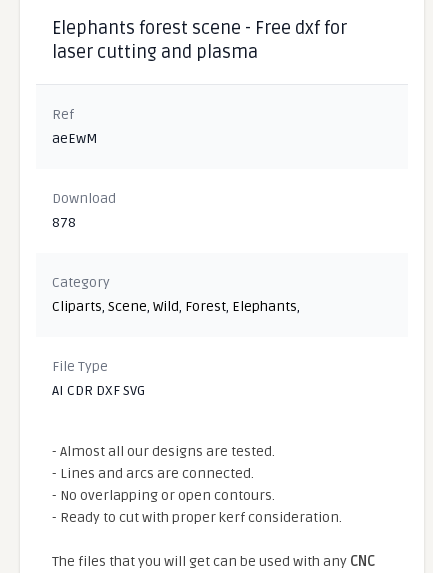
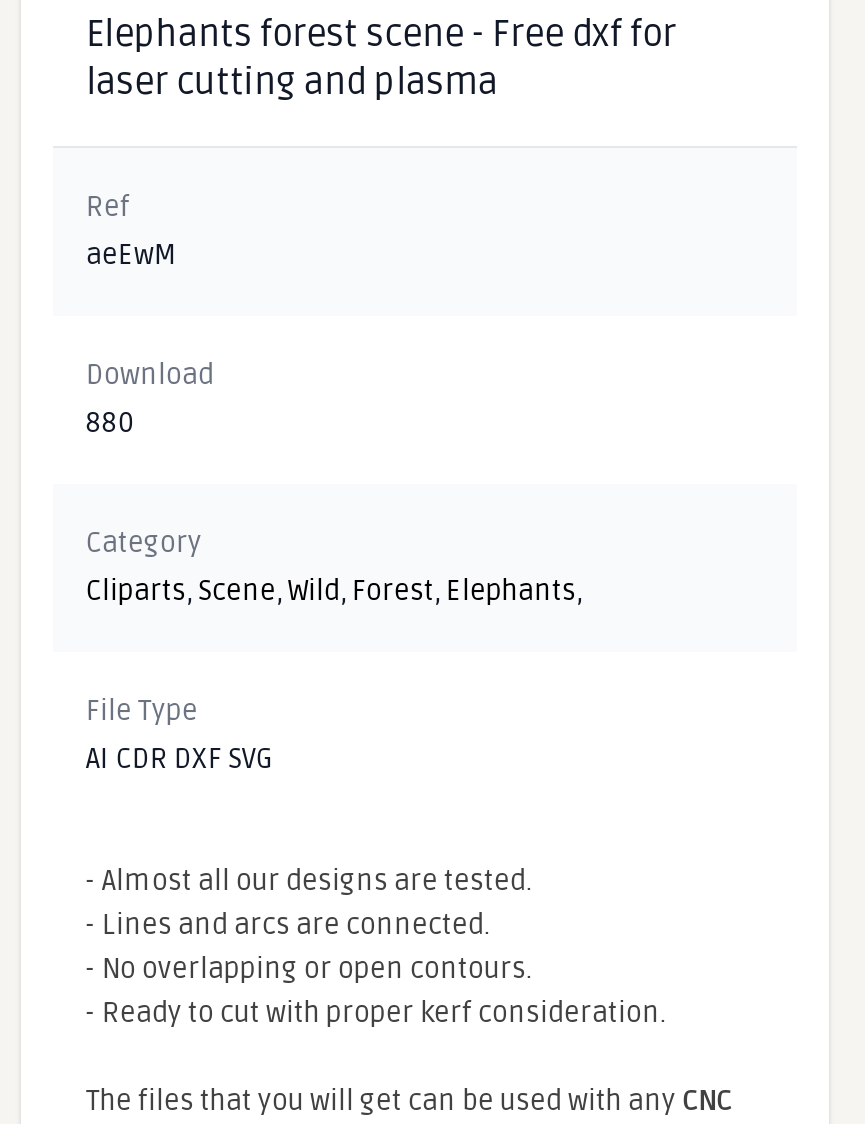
[52,214,76,231] 878 -> [86,406,134,440] 880

